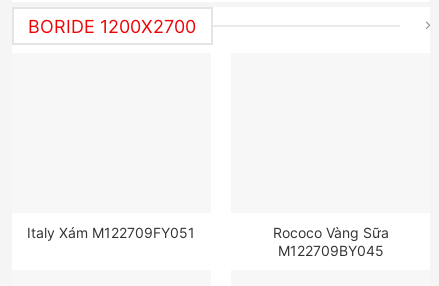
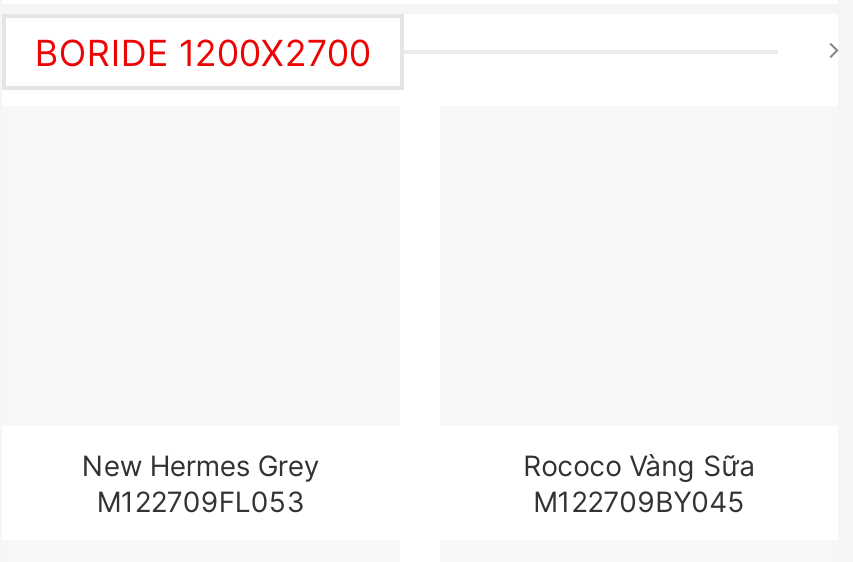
[27,224,195,241] Italy Xám M122709FY051 -> [82,447,320,517] New Hermes Grey | M122709FL053

